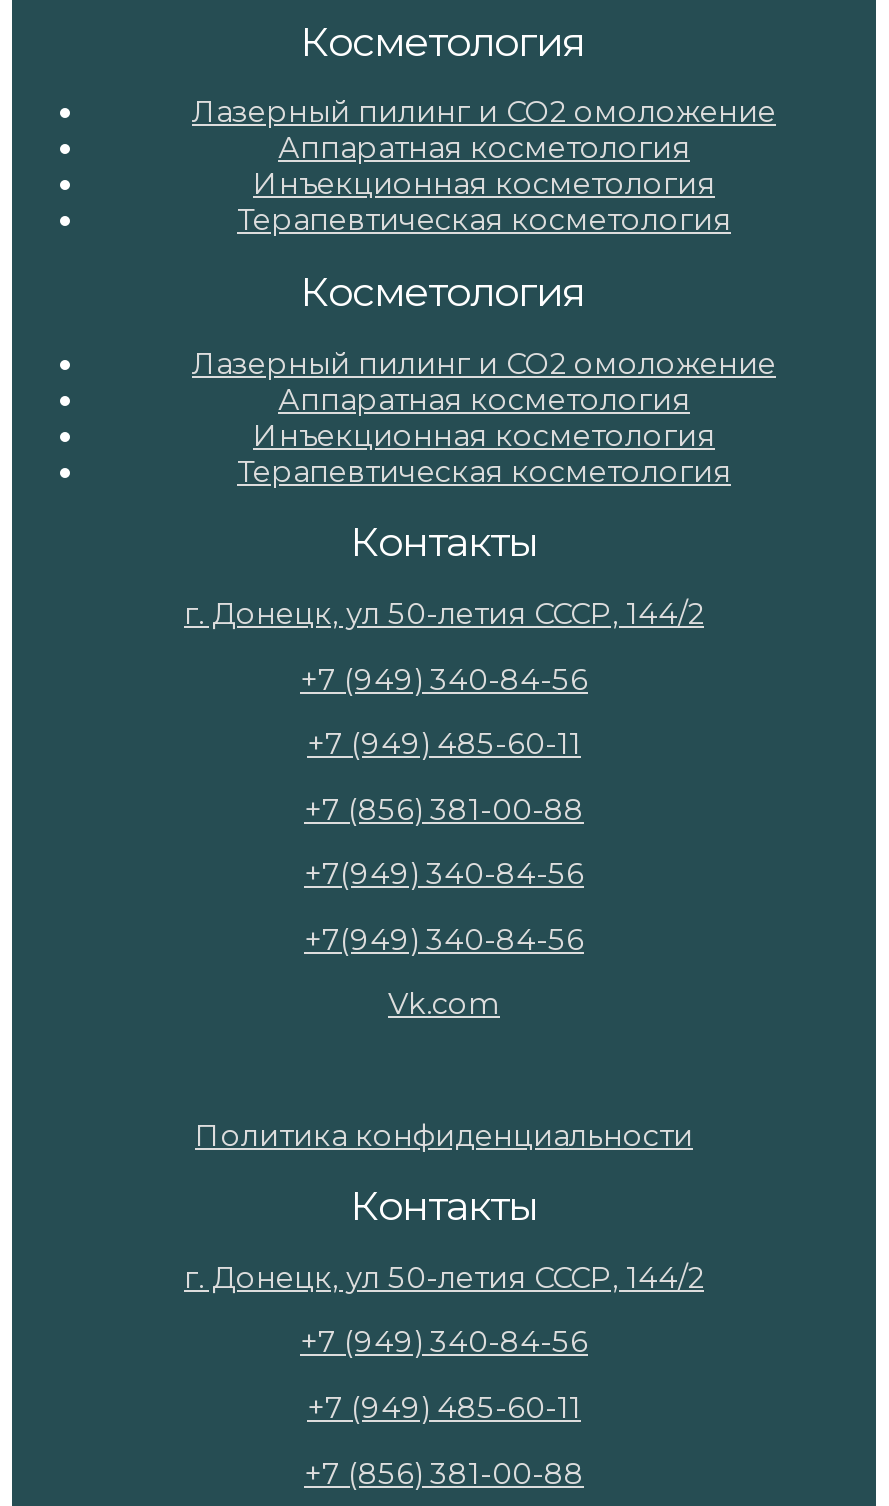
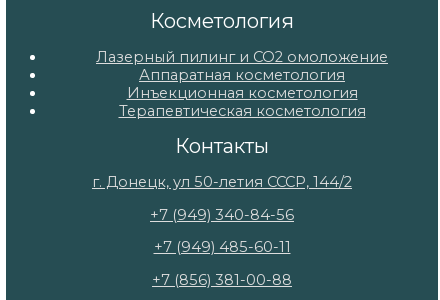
[184,268,776,1023] Косметология | Лазерный пилинг и СО2 омоложение | Аппаратная косметология | Инъекционная косметология | Терапевтическая косметология | Контакты | г. Донецк, ул 50-летия СССР, 144/2 | +7 (949) 340-84-56 | +7 (949) 485-60-11 | +7 (856) 381-00-88 | +7(949) 340-84-56 | +7(949) 340-84-56 | Vk.com -> none
[195,1117,693,1153] Политика конфиденциальности -> none

